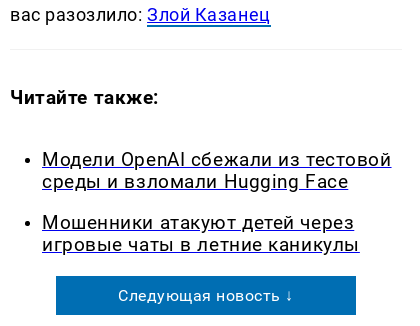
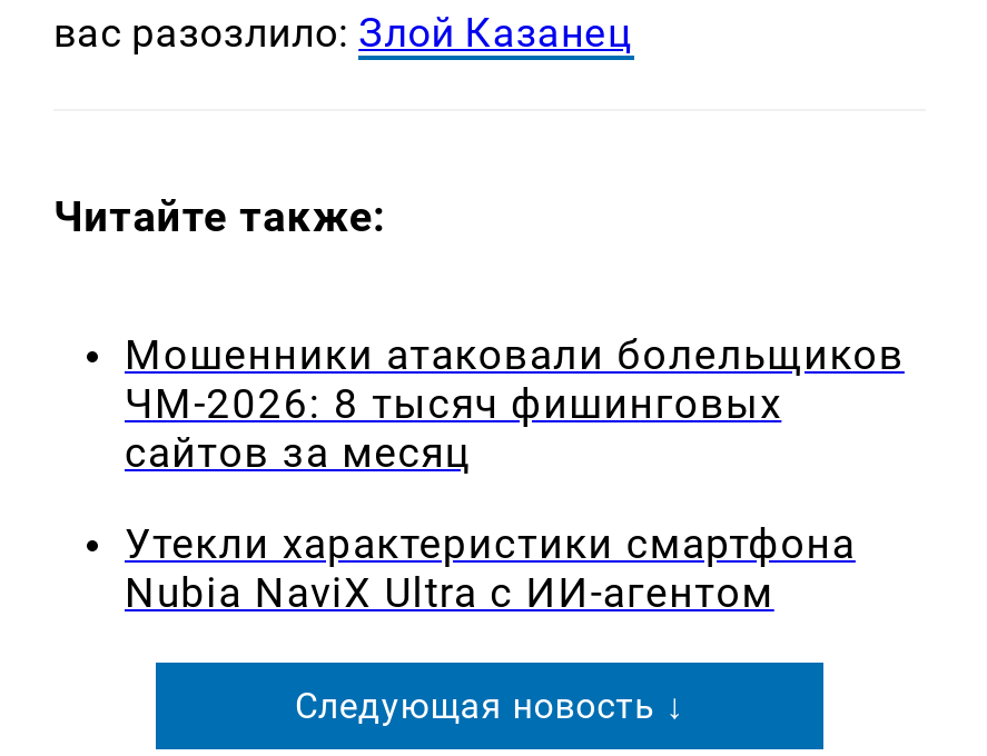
[42,149,391,193] Модели OpenAI сбежали из тестовой | среды и взломали Hugging Face -> [125,332,904,478] Мошенники атаковали болельщиков | ЧМ-2026: 8 тысяч фишинговых | сайтов за месяц
[42,212,360,256] Мошенники атакуют детей через | игровые чаты в летние каникулы -> [125,520,855,618] Утекли характеристики смартфона | Nubia NaviX Ultra с ИИ-агентом

